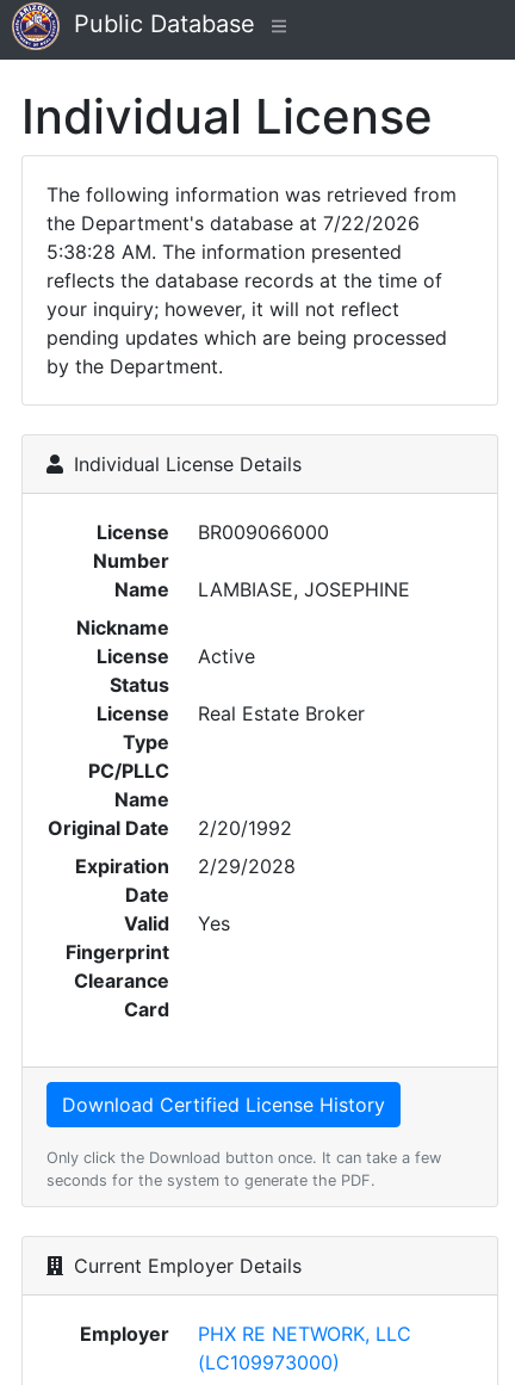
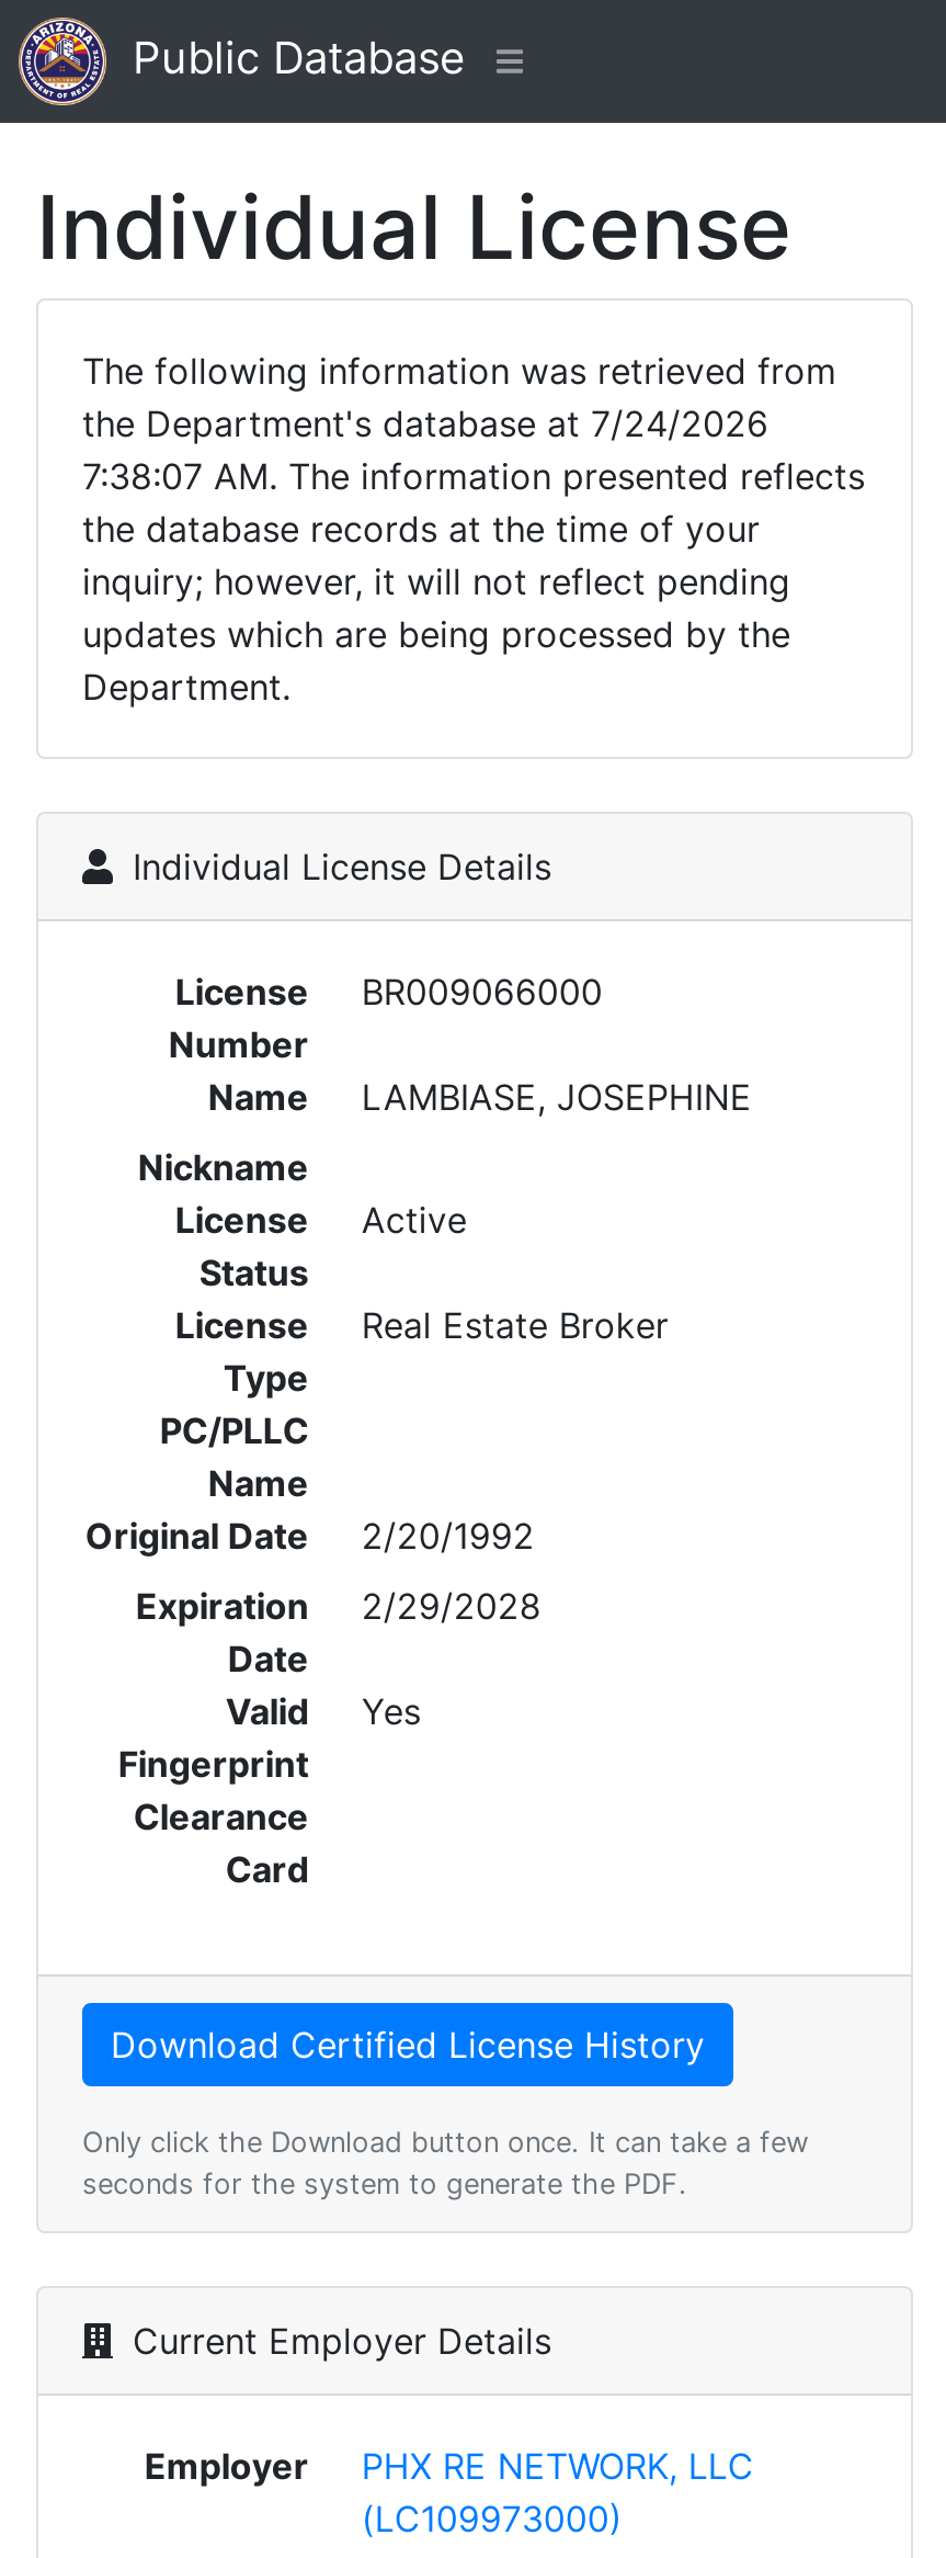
[46,211,447,378] the Department's database at 7/22/2026 | 5:38:28 AM. The information presented | reflects the database records at the time of | your inquiry; however, it will not reflect | pending updates which are being processed | by the Department. -> [82,401,865,709] the Department's database at 7/24/2026 | 7:38:07 AM. The information presented reflects | the database records at the time of your | inquiry; however, it will not reflect pending | updates which are being processed by the | Department.

